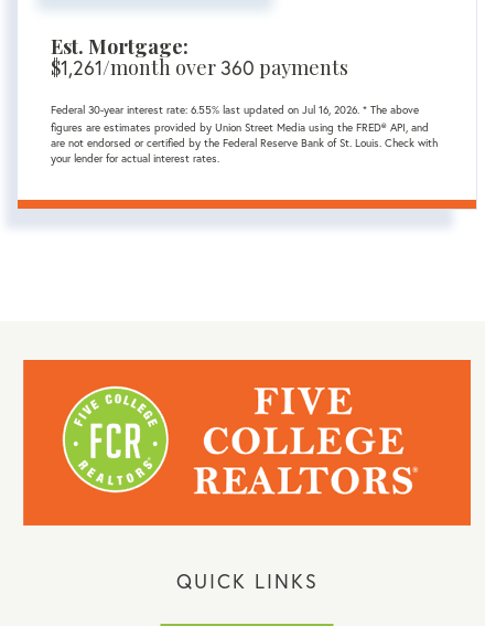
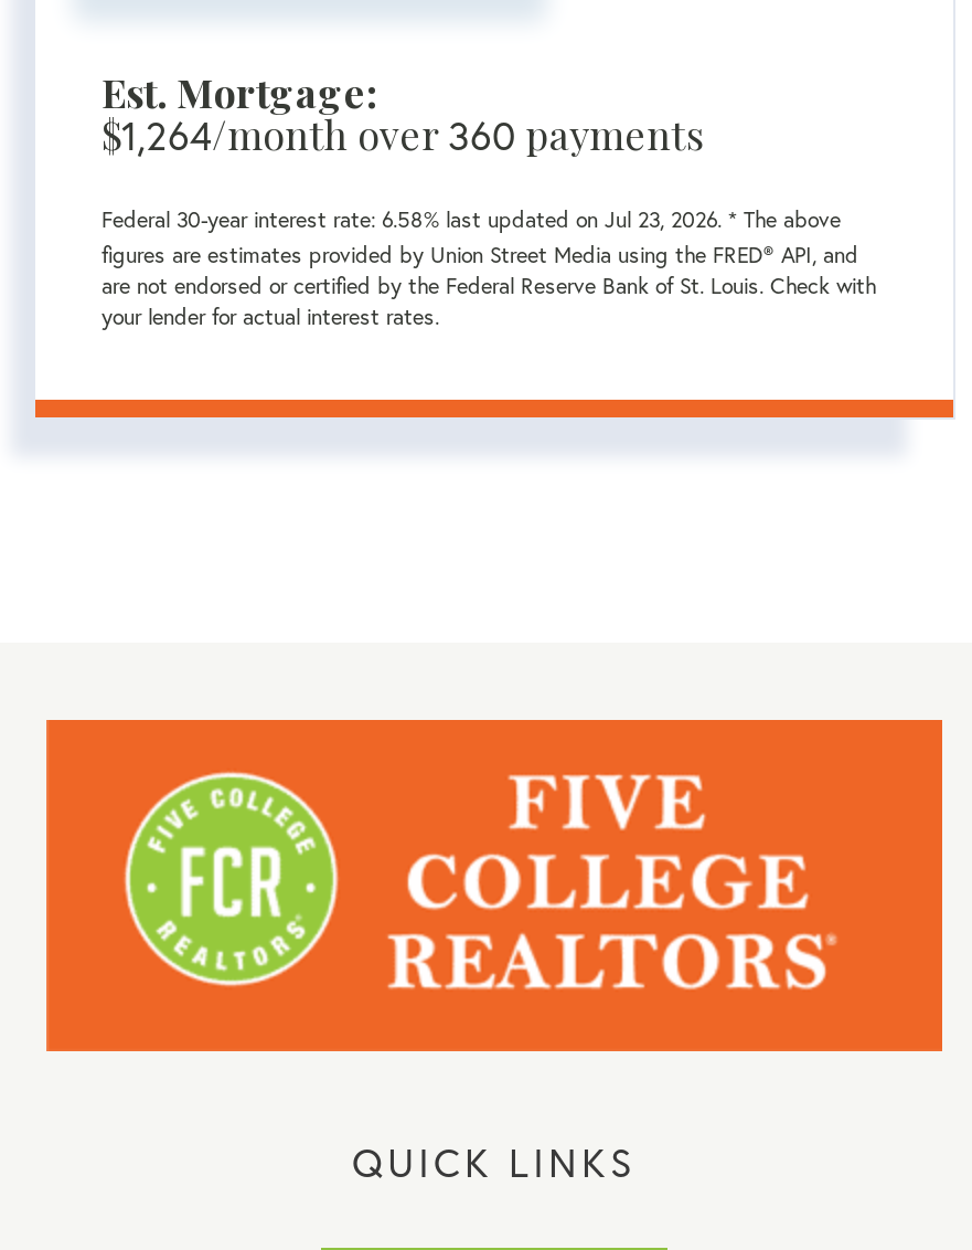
[51,54,348,80] $1,261/month over 360 payments -> [102,108,704,161] $1,264/month over 360 payments
[51,102,419,117] Federal 30-year interest rate: 6.55% last updated on Jul 16, 2026. * The above -> [102,205,841,233] Federal 30-year interest rate: 6.58% last updated on Jul 23, 2026. * The above

